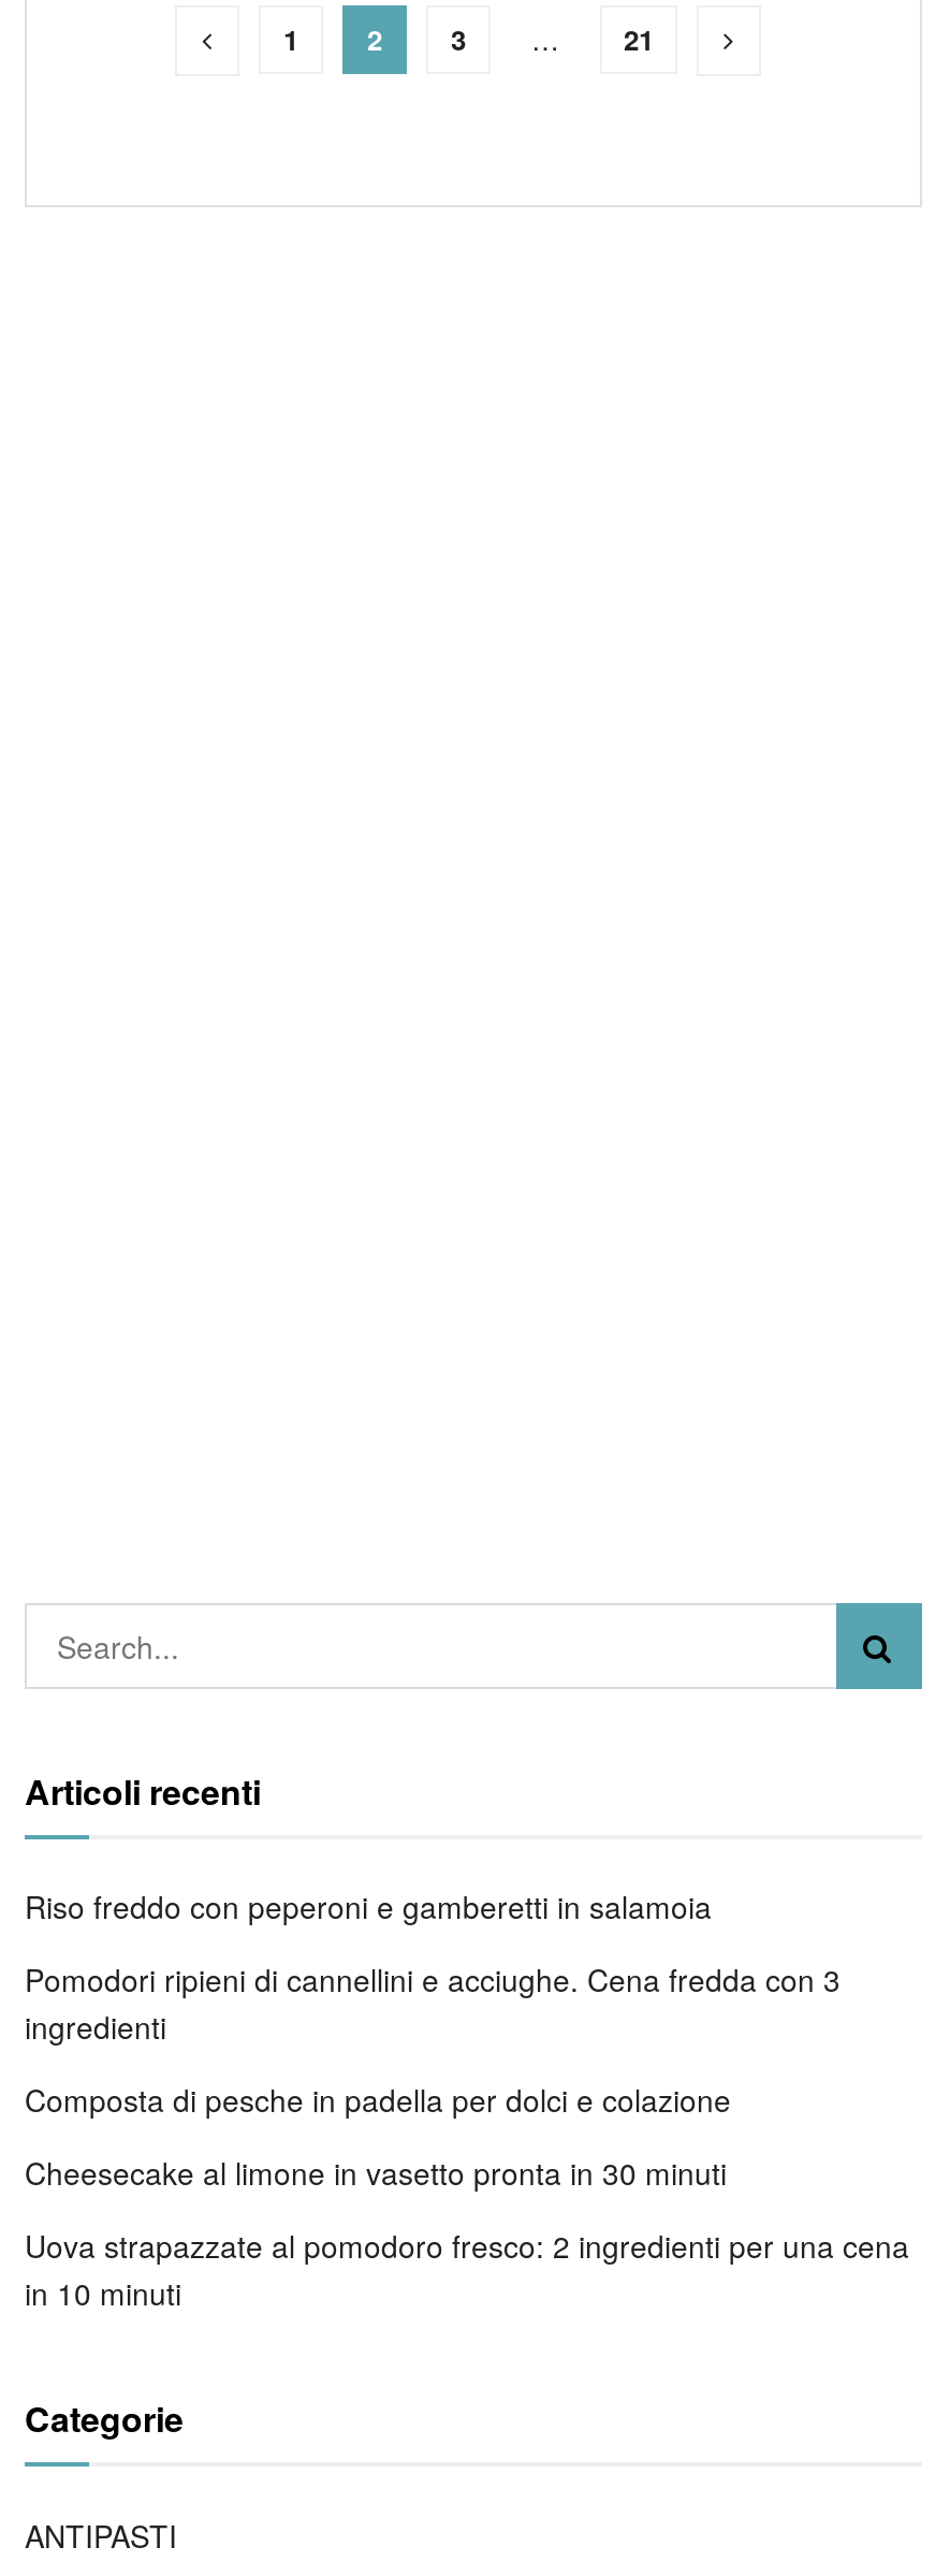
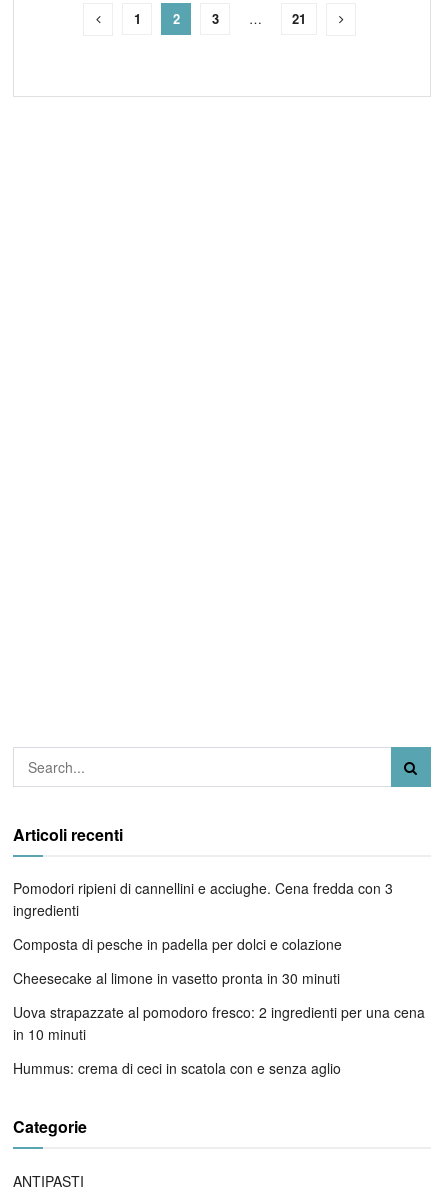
[25,1884,712,1927] Riso freddo con peperoni e gamberetti in salamoia -> none
moved [25,1957,909,2314] -> [13,878,425,1044]: Pomodori ripieni di cannellini e acciughe. Cena fredda con 3 | ingredienti | Composta di pesche in padella per dolci e colazione | Cheesecake al limone in vasetto pronta in 30 minuti | Uova strapazzate al pomodoro fresco: 2 ingredienti per una cena | in 10 minuti
none -> [13,1058,341,1078] Hummus: crema di ceci in scatola con e senza aglio

